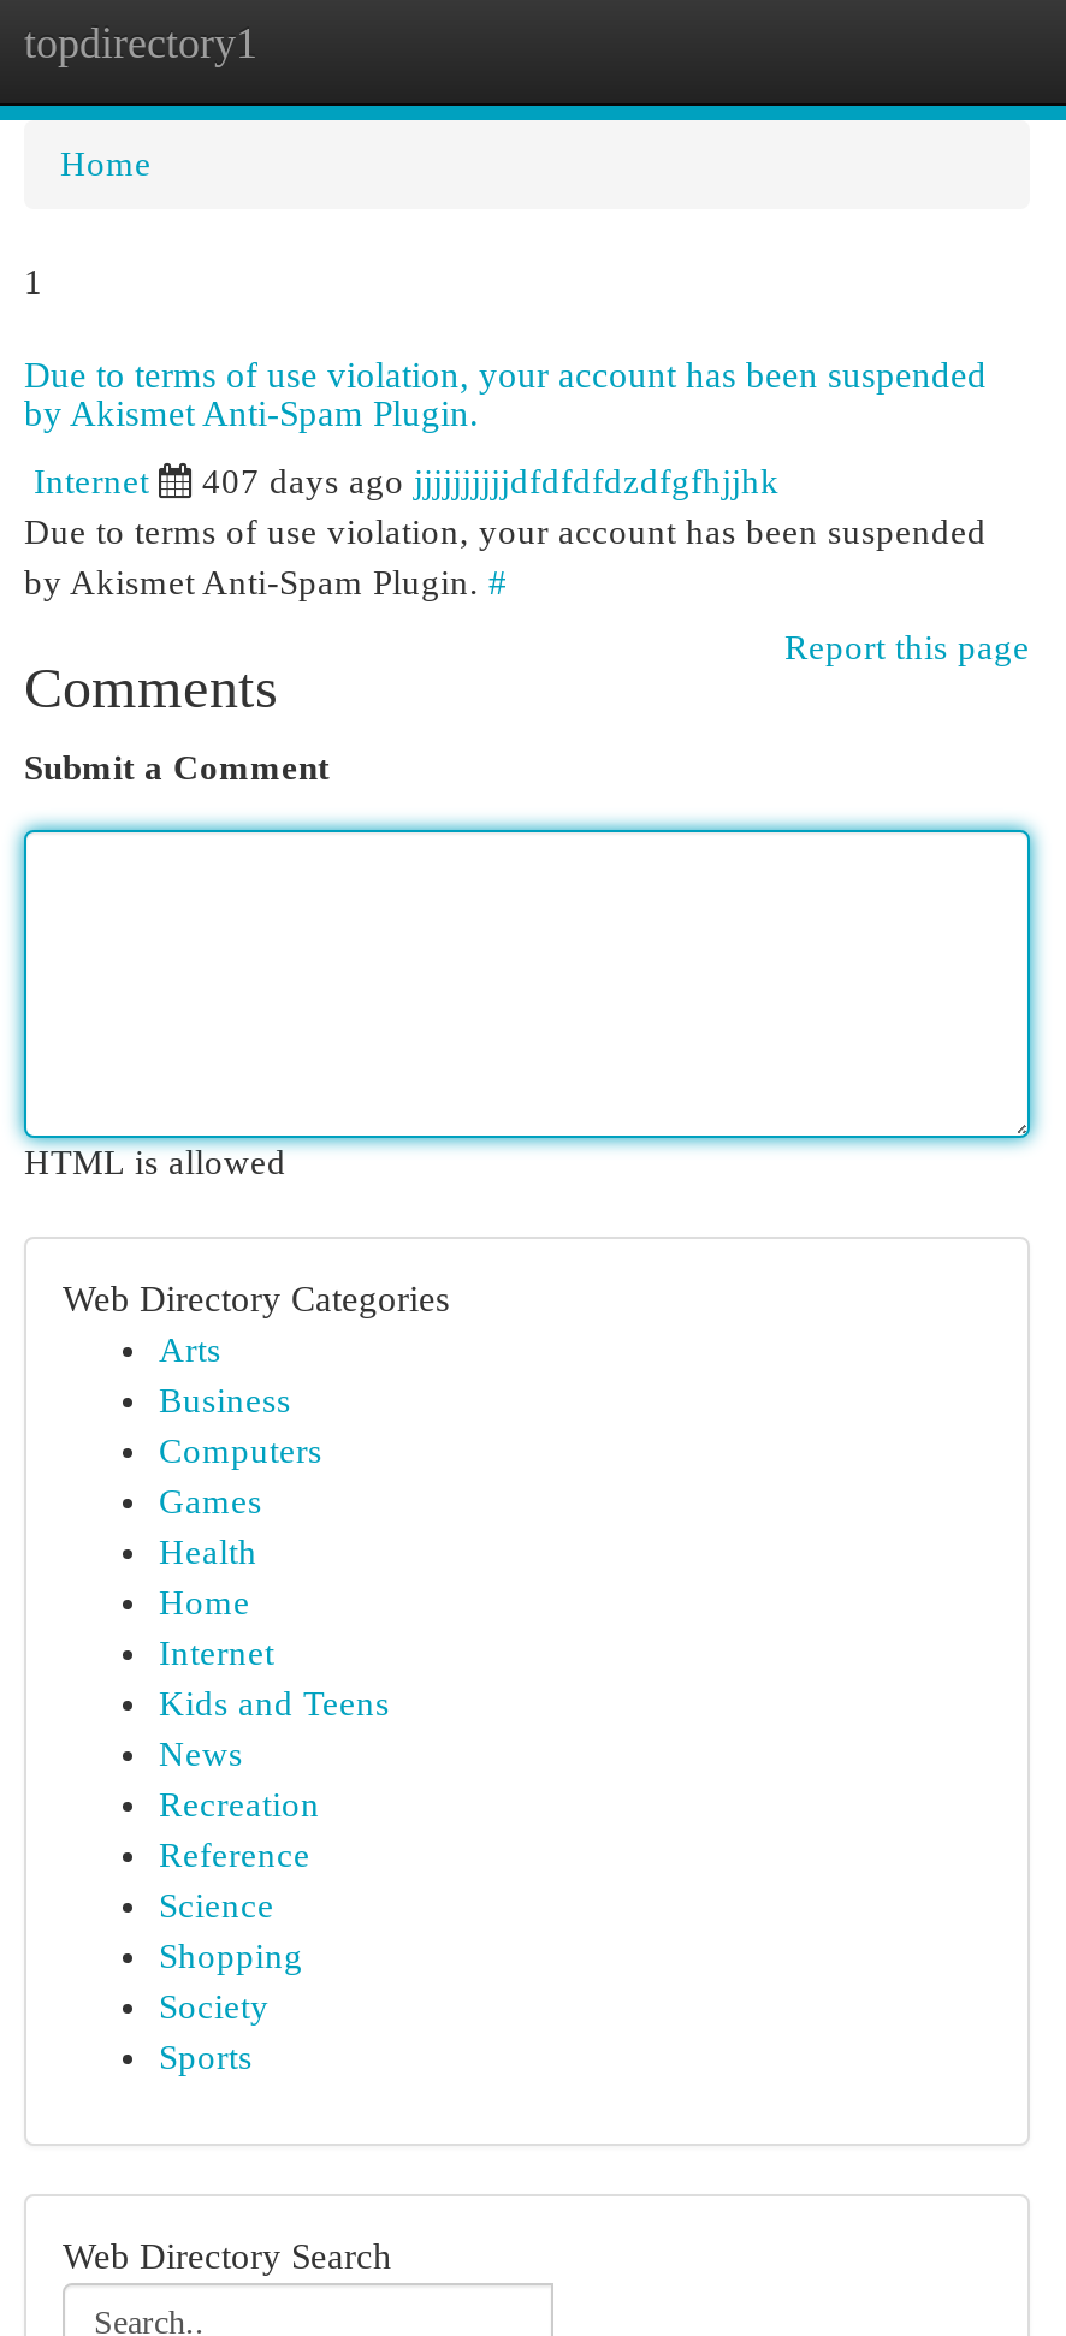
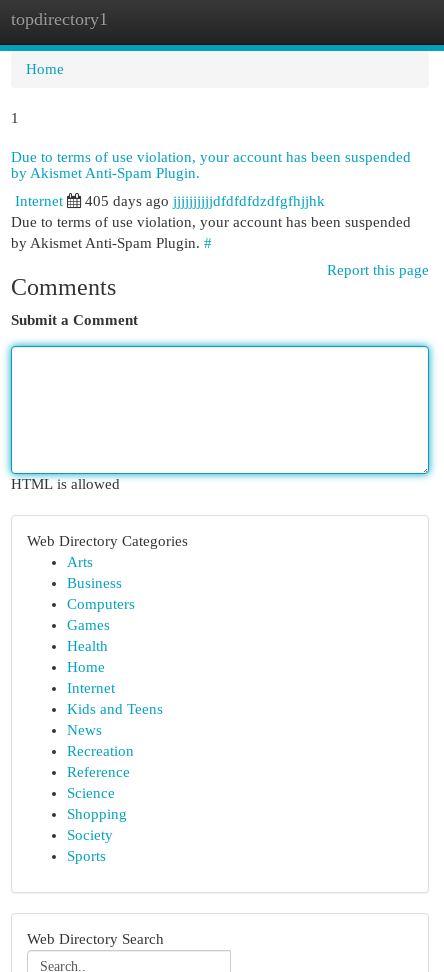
[202,462,780,500] 407 days ago jjjjjjjjjjdfdfdfdzdfgfhjjhk -> [85,193,325,209] 405 days ago jjjjjjjjjjdfdfdfdzdfgfhjjhk

